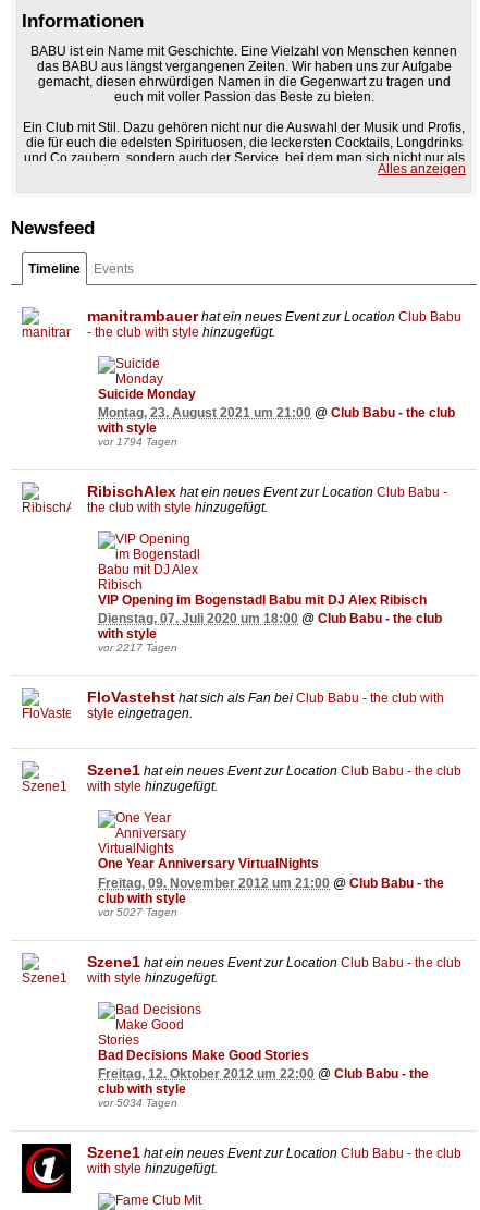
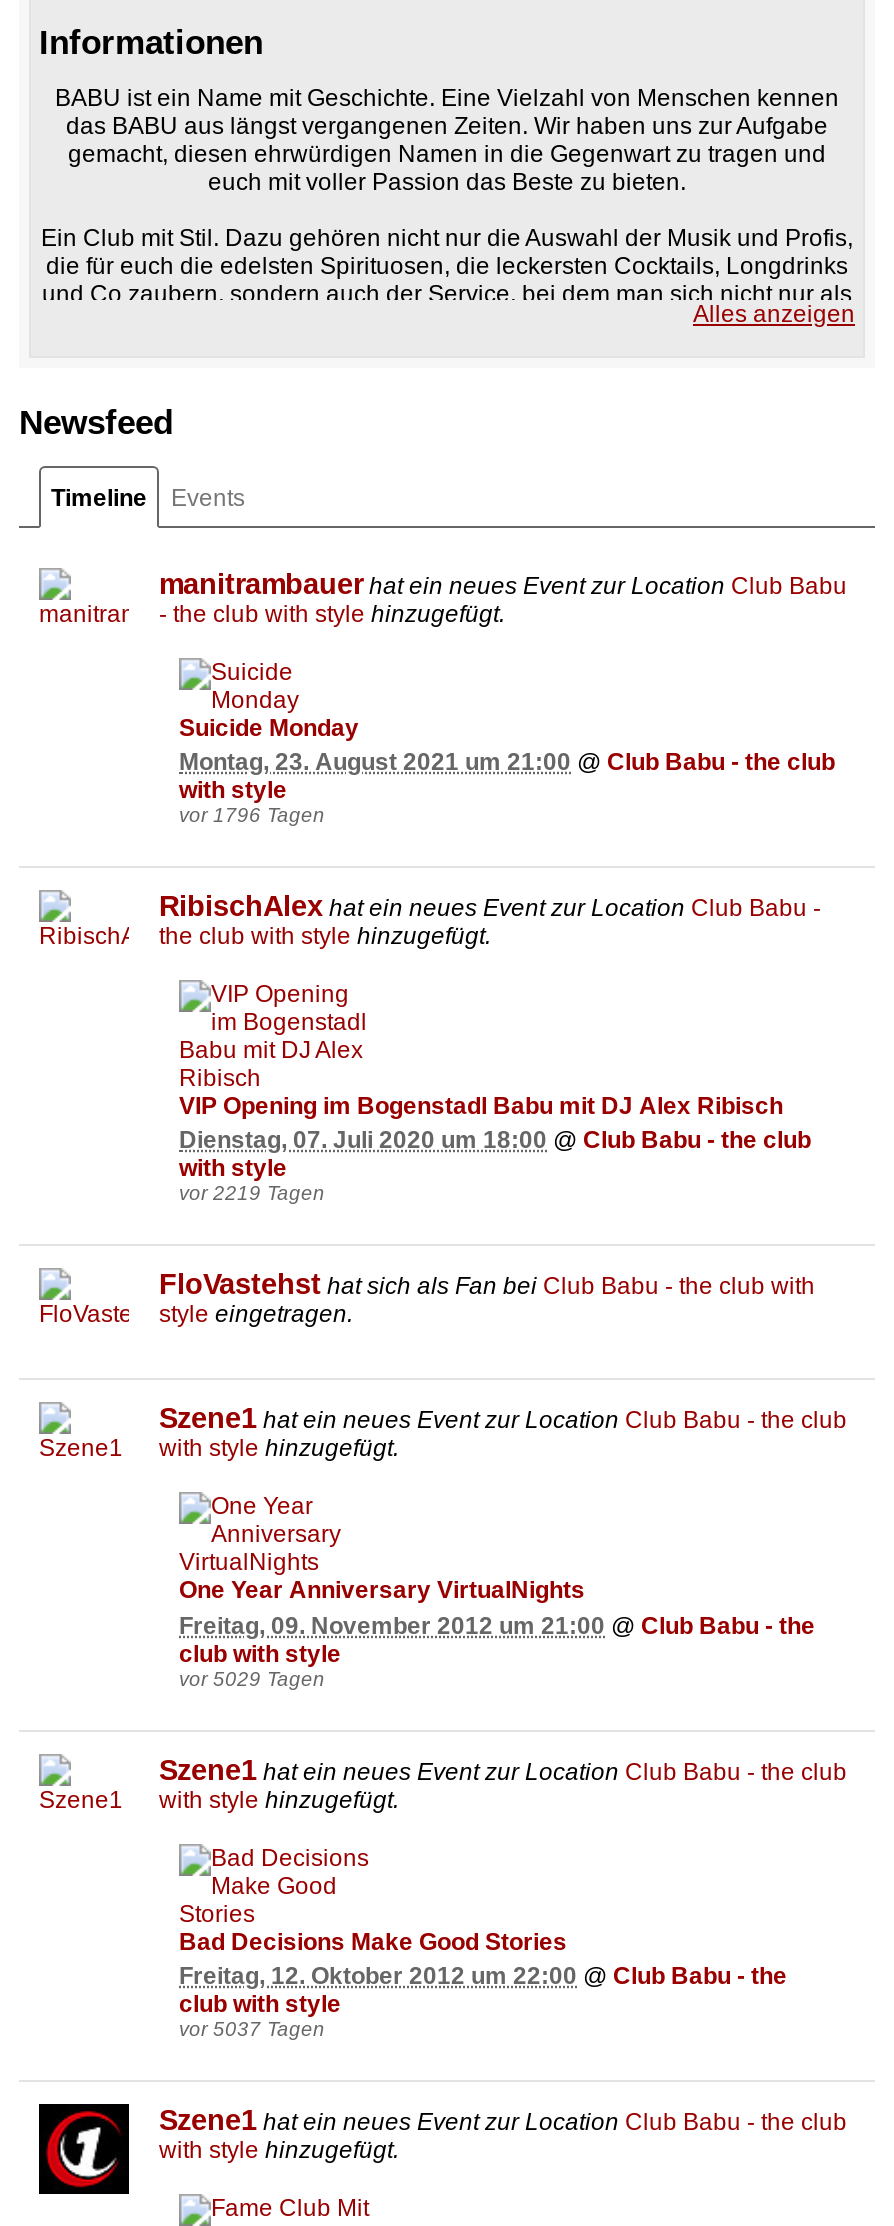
[98,436,177,448] vor 1794 Tagen -> [179,804,325,826] vor 1796 Tagen
[98,642,177,654] vor 2217 Tagen -> [179,1183,325,1205] vor 2219 Tagen
[98,906,177,918] vor 5027 Tagen -> [179,1668,325,1690] vor 5029 Tagen
[98,1097,177,1109] vor 5034 Tagen -> [179,2018,325,2040] vor 5037 Tagen

